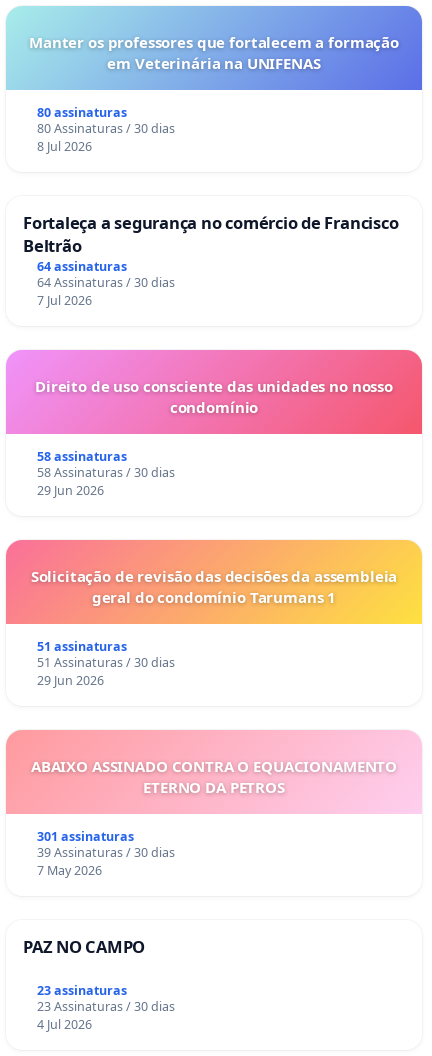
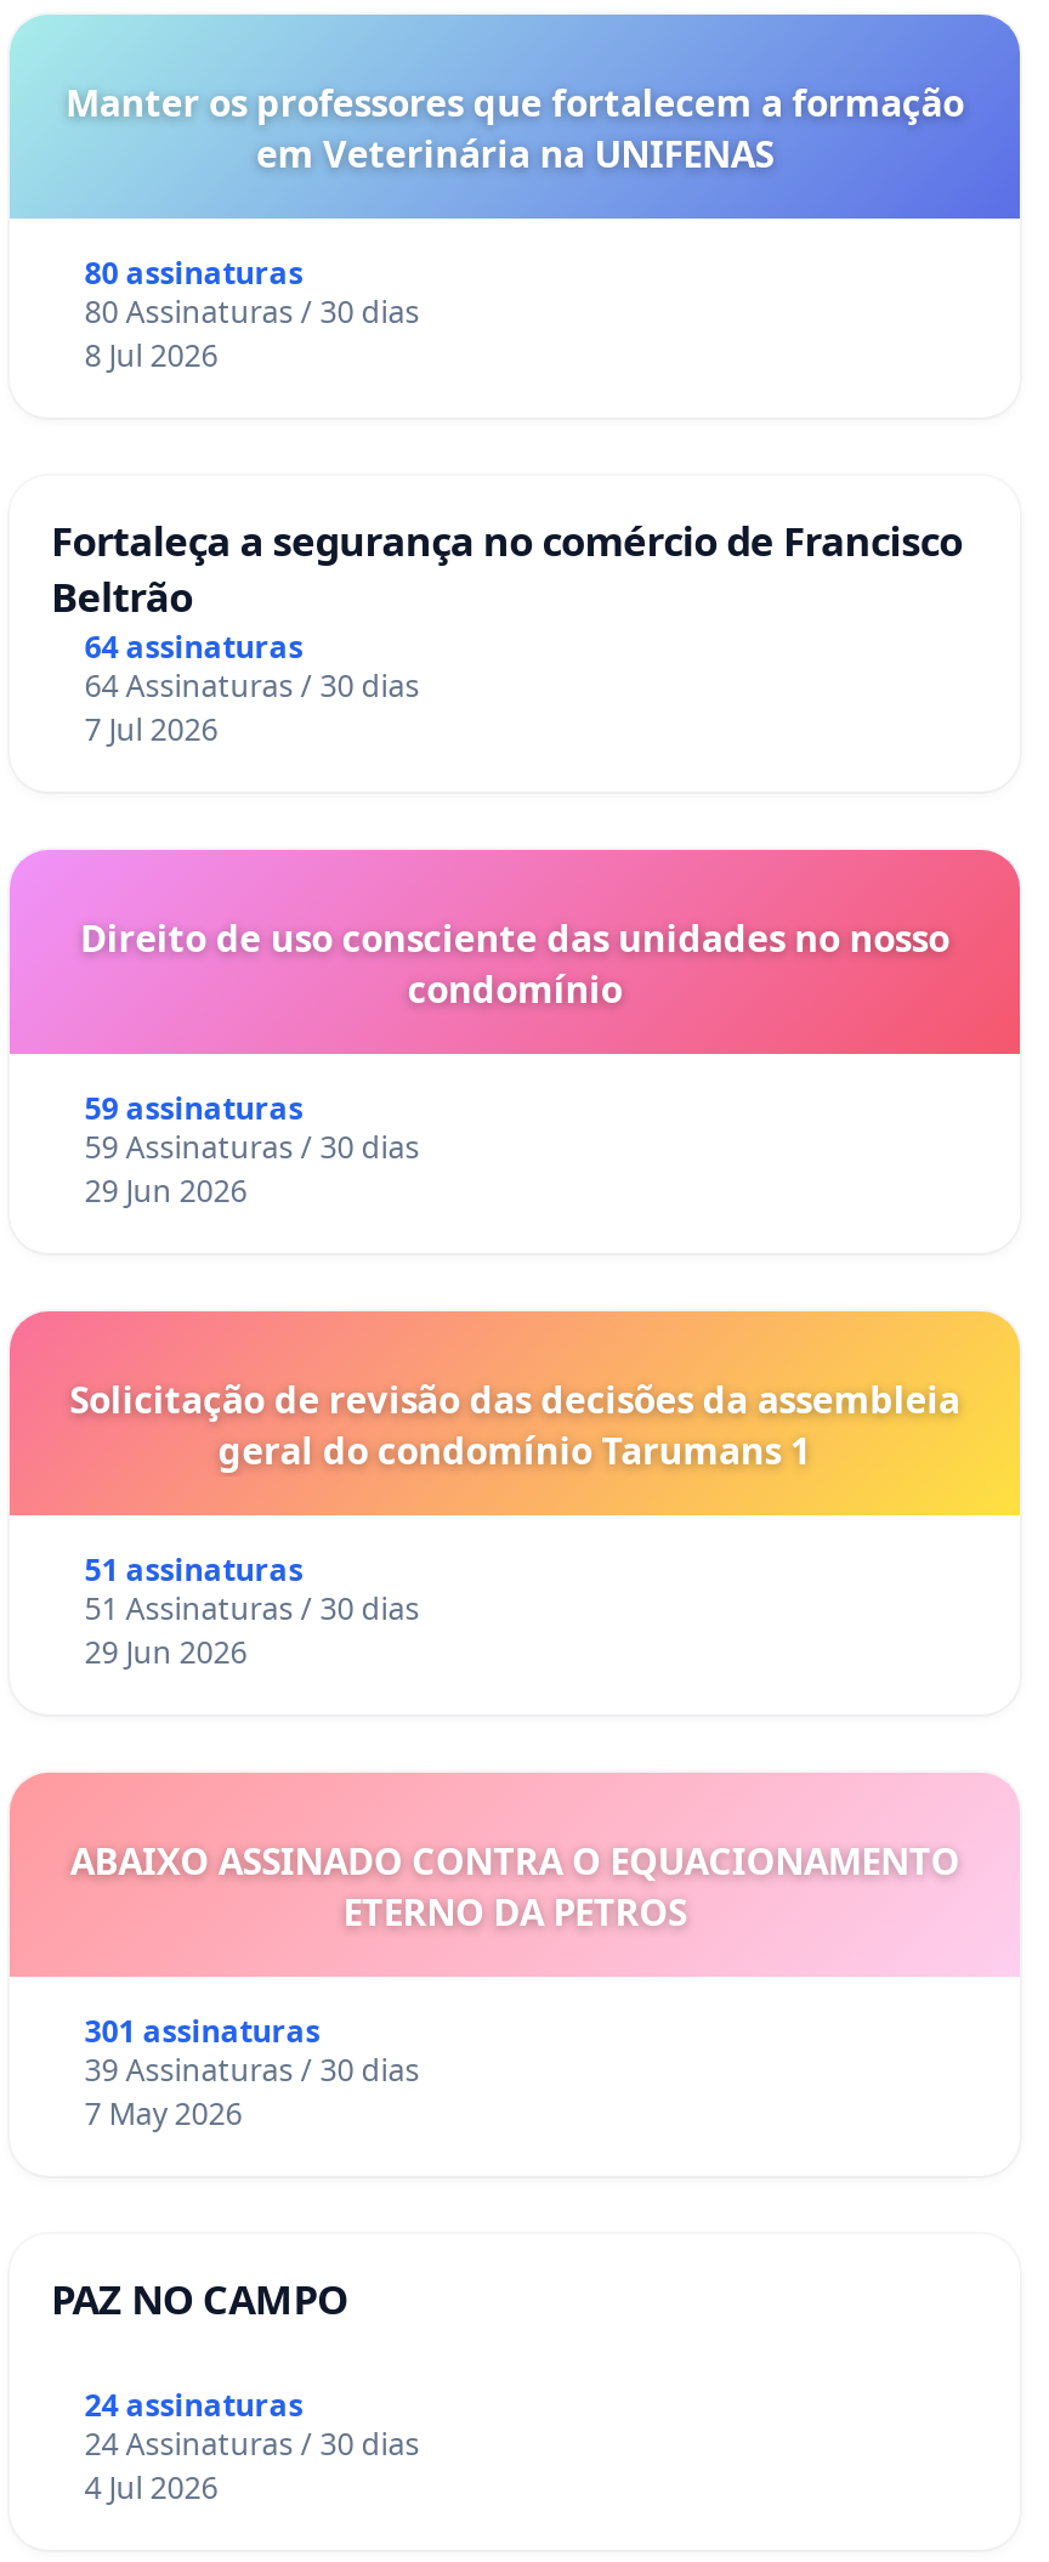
[37,448,127,465] 58 assinaturas -> [85,1088,303,1130] 59 assinaturas
[37,464,175,481] 58 Assinaturas / 30 dias -> [85,1127,420,1169] 59 Assinaturas / 30 dias
[37,982,127,999] 23 assinaturas -> [85,2385,303,2426] 24 assinaturas
[37,998,175,1015] 23 Assinaturas / 30 dias -> [85,2424,420,2465] 24 Assinaturas / 30 dias

